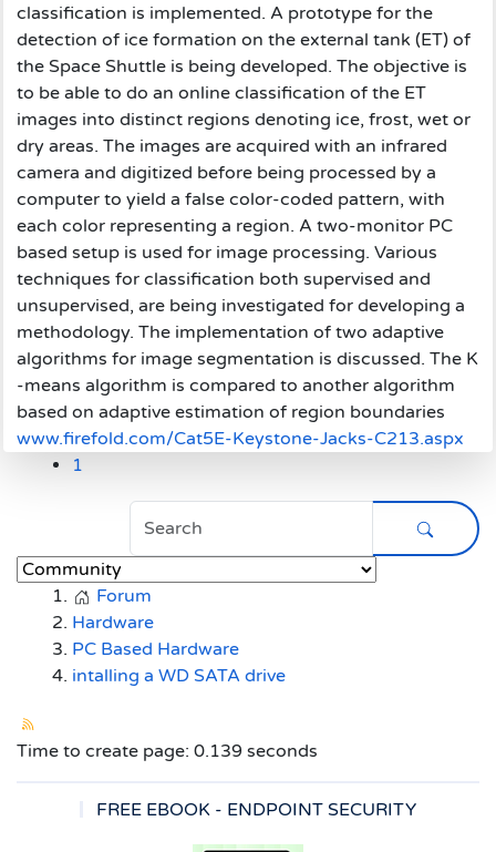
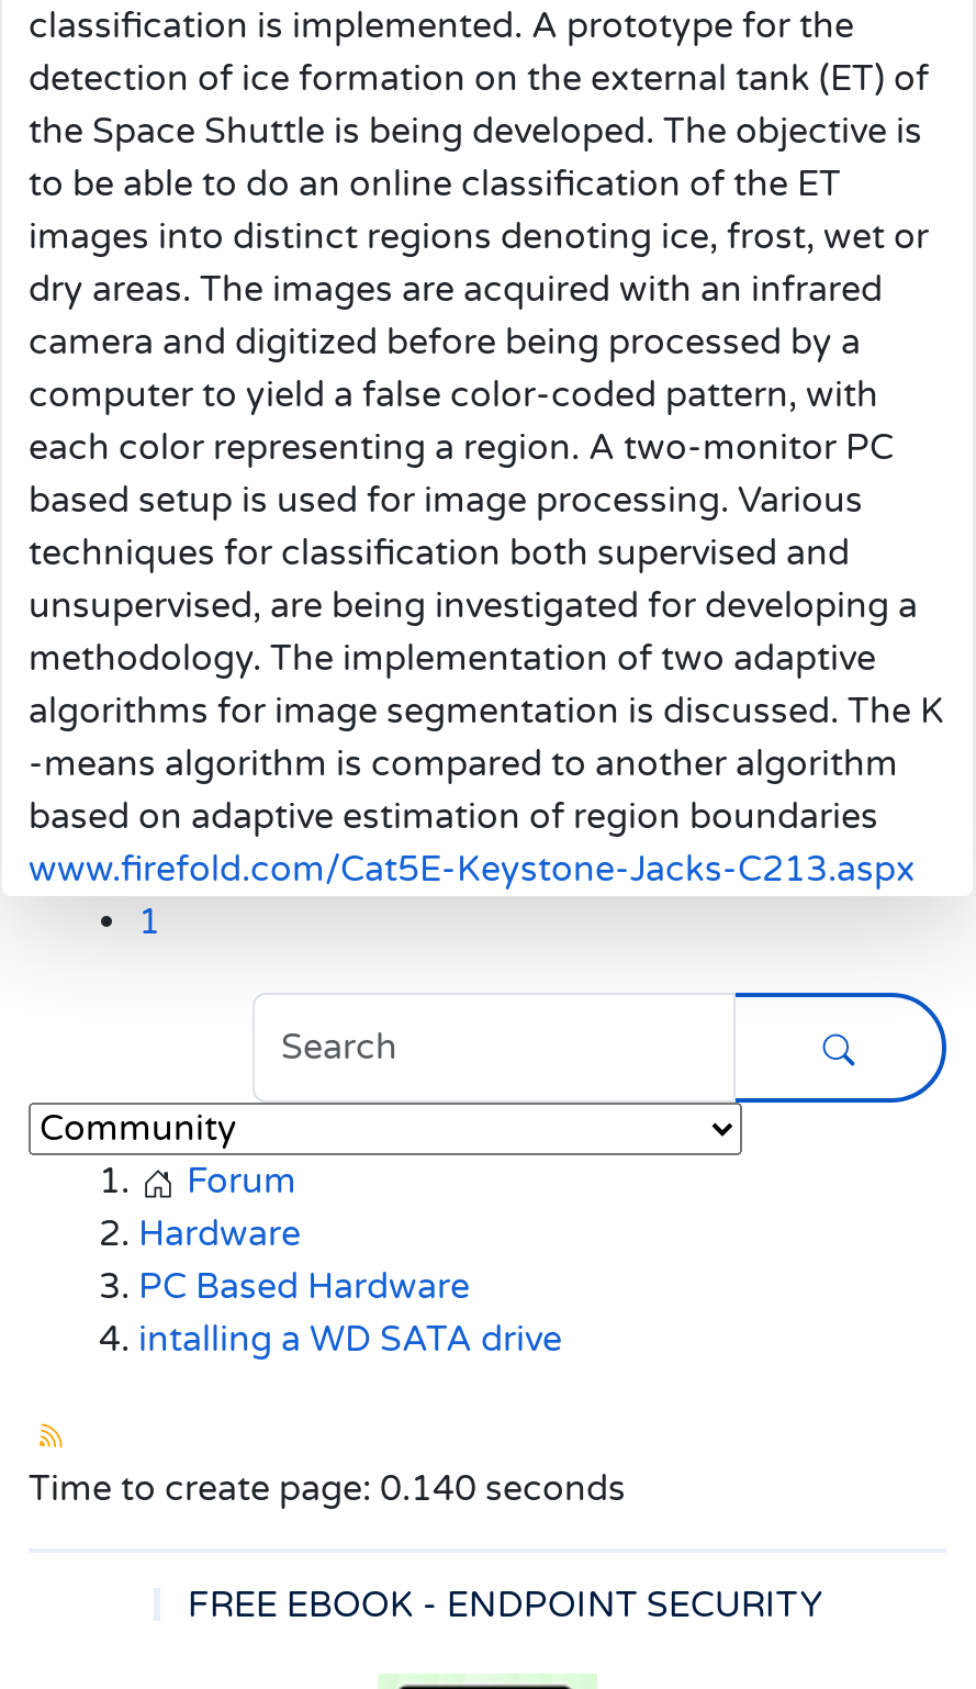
[17,740,318,762] Time to create page: 0.139 seconds -> [29,1467,626,1511] Time to create page: 0.140 seconds

